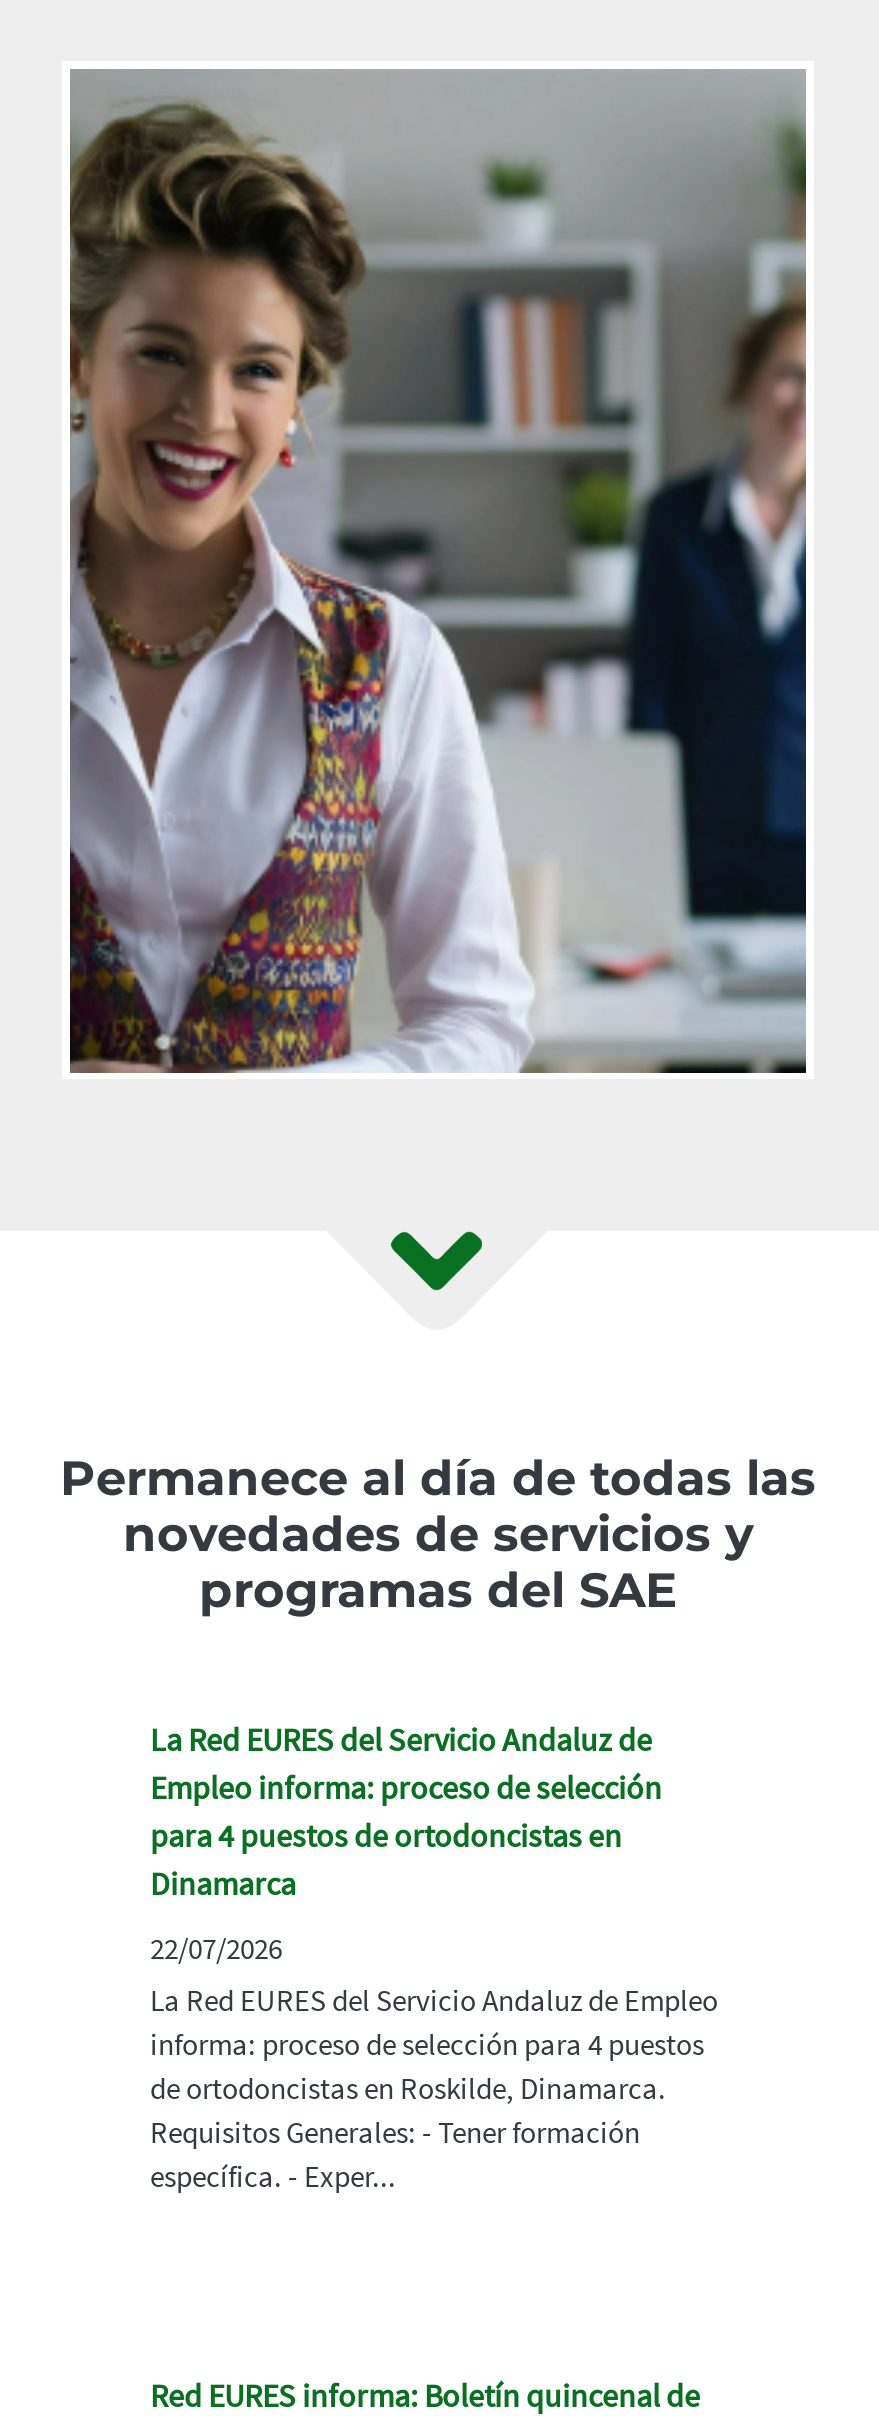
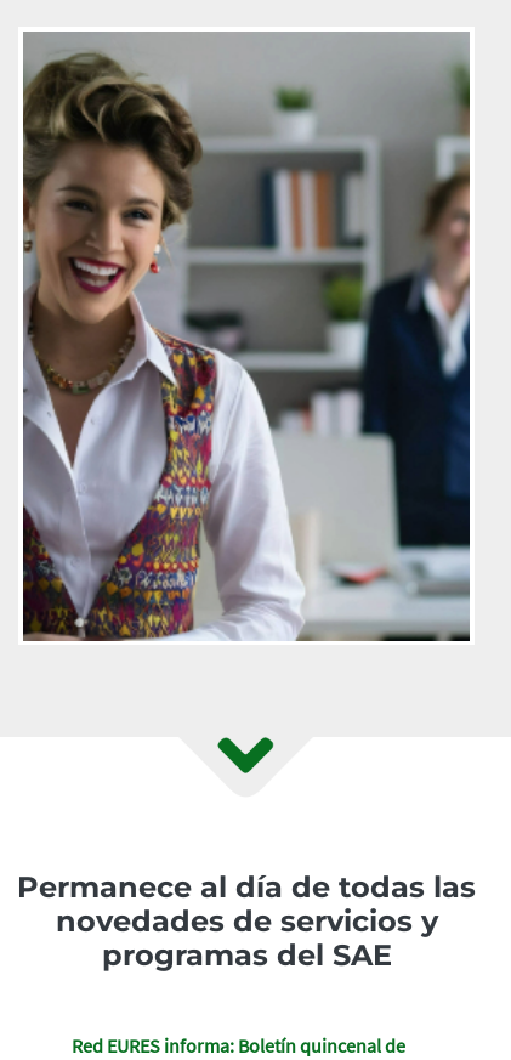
[150,1719,718,2195] La Red EURES del Servicio Andaluz de | Empleo informa: proceso de selección | para 4 puestos de ortodoncistas en | Dinamarca | 22/07/2026 | La Red EURES del Servicio Andaluz de Empleo | informa: proceso de selección para 4 puestos | de ortodoncistas en Roskilde, Dinamarca. | Requisitos Generales: - Tener formación | específica. - Exper... -> none

